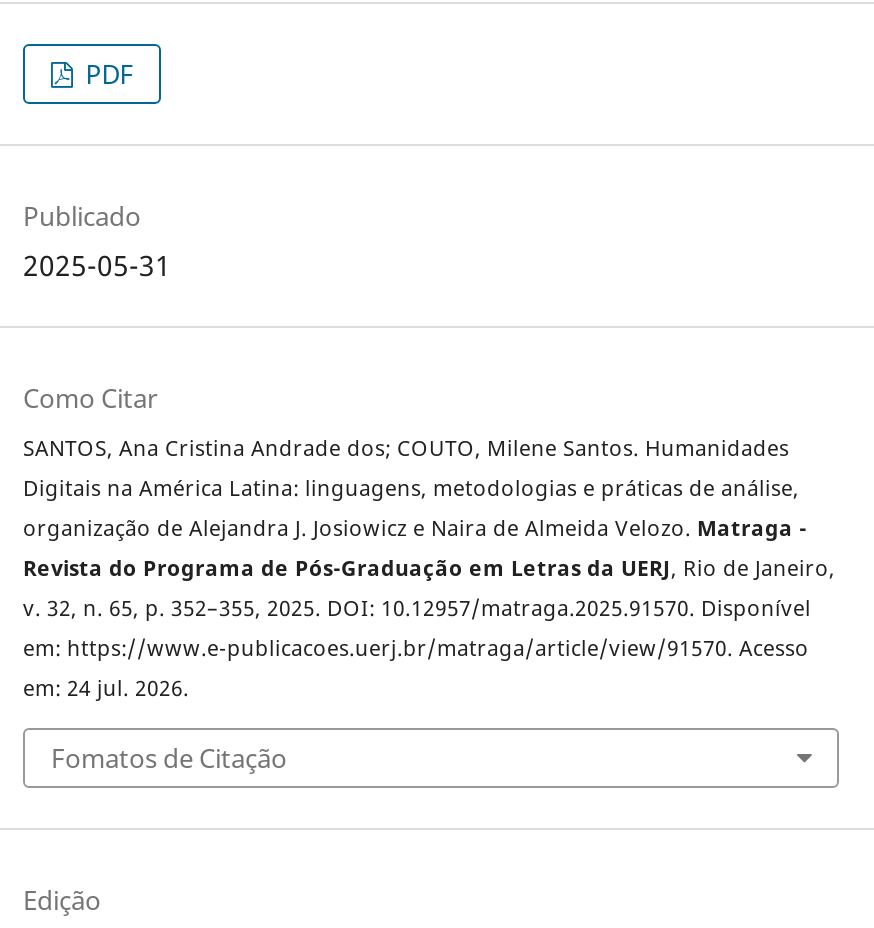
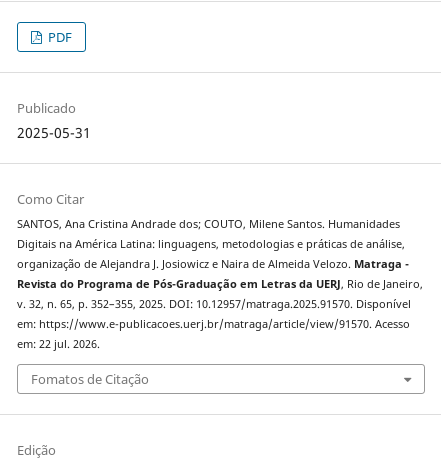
[23,674,189,702] em: 24 jul. 2026. -> [17,337,100,351] em: 22 jul. 2026.

